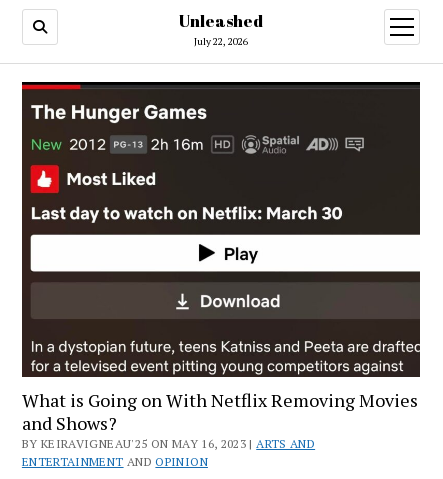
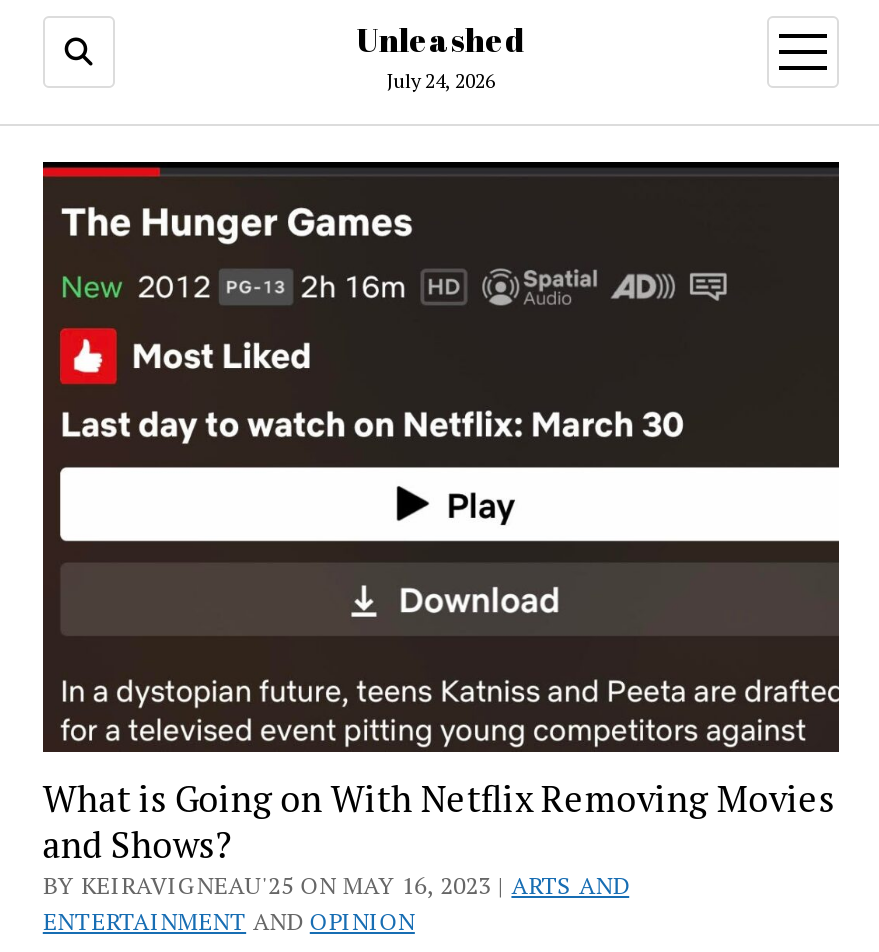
[194,35,248,48] July 22, 2026 -> [387,68,495,94] July 24, 2026

